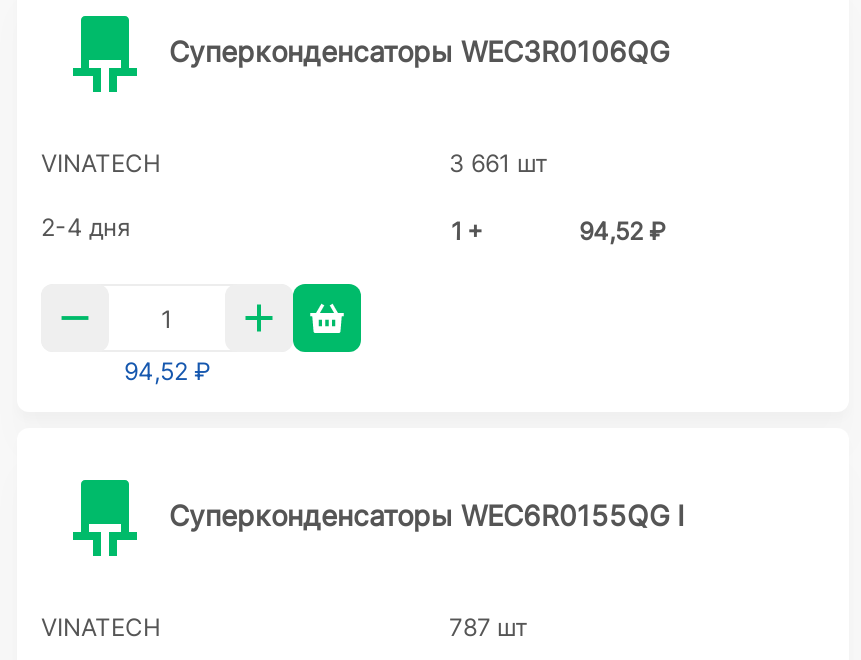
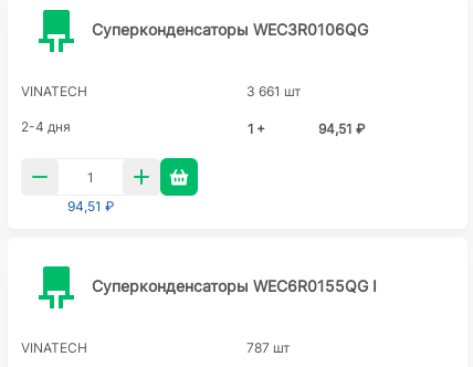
[579,216,665,246] 94,52 ₽ -> [318,120,365,137] 94,51 ₽
[124,356,210,386] 94,52 ₽ -> [67,198,114,214] 94,51 ₽

